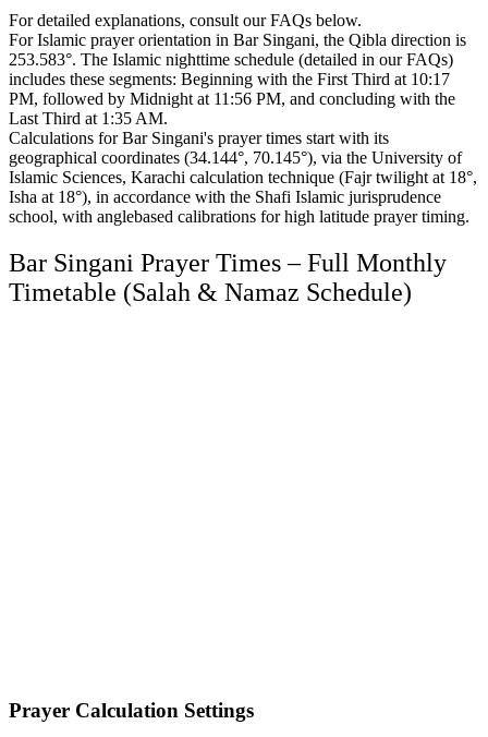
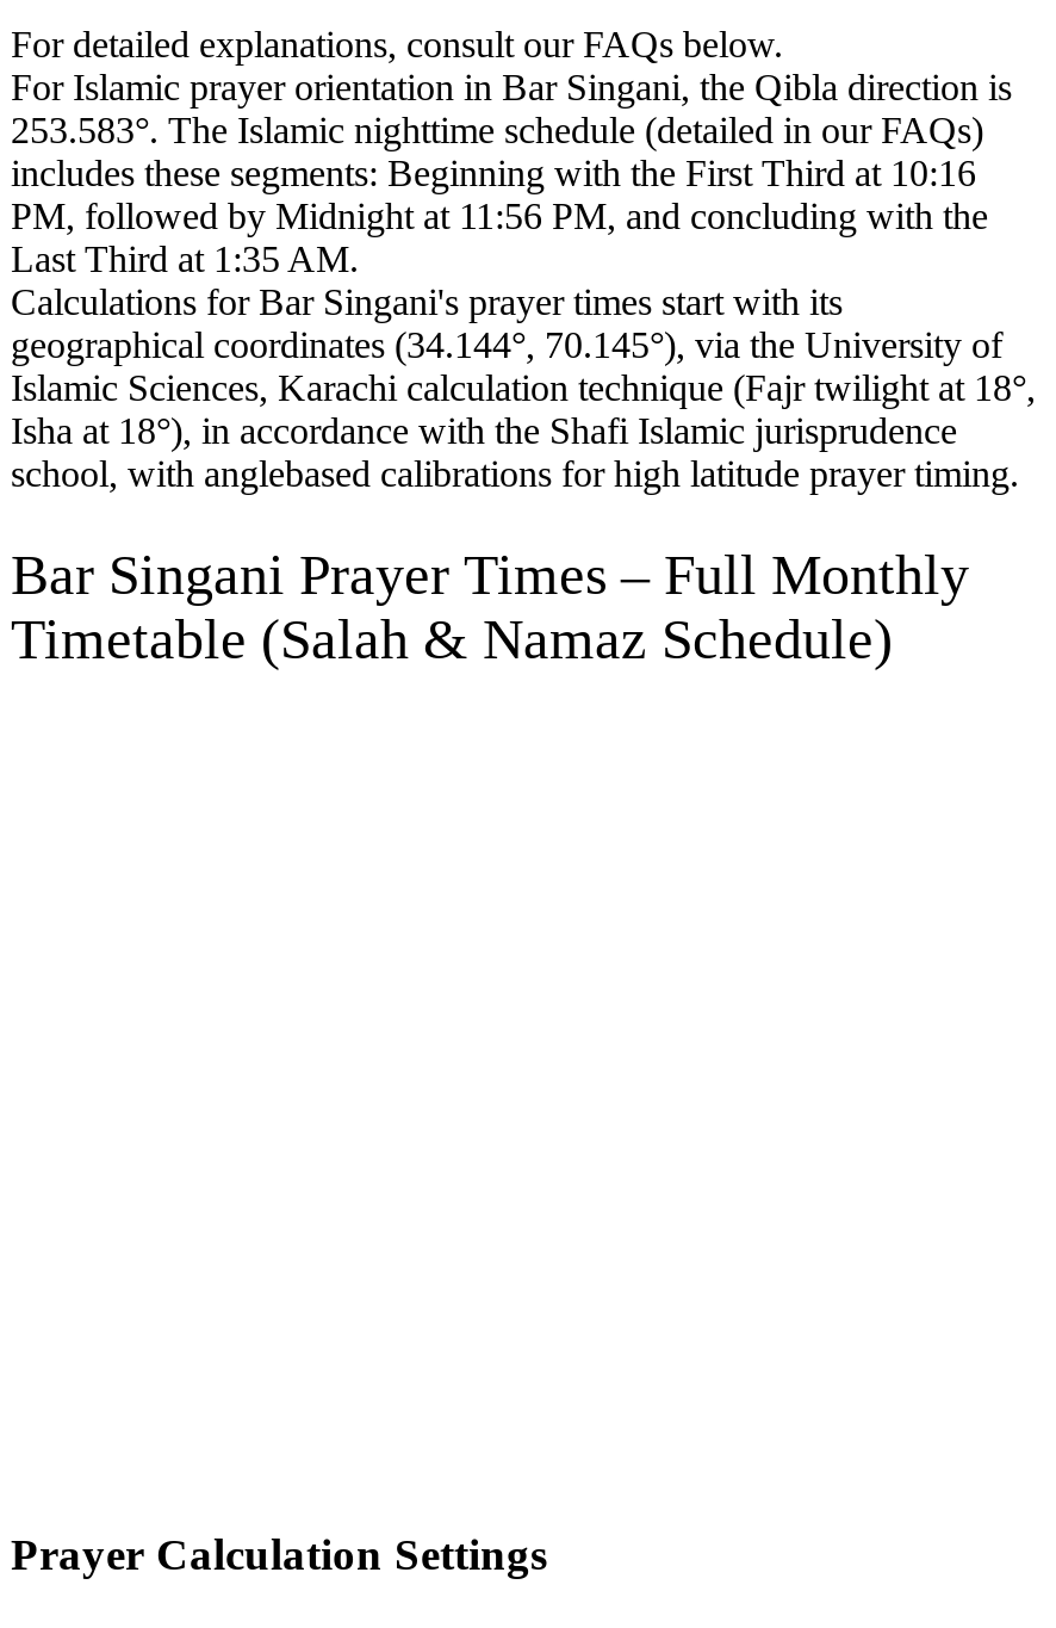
[9,70,450,88] includes these segments: Beginning with the First Third at 10:17 -> [11,153,976,193] includes these segments: Beginning with the First Third at 10:16

